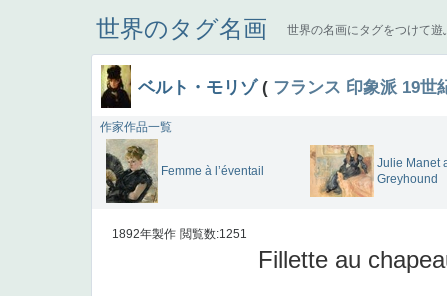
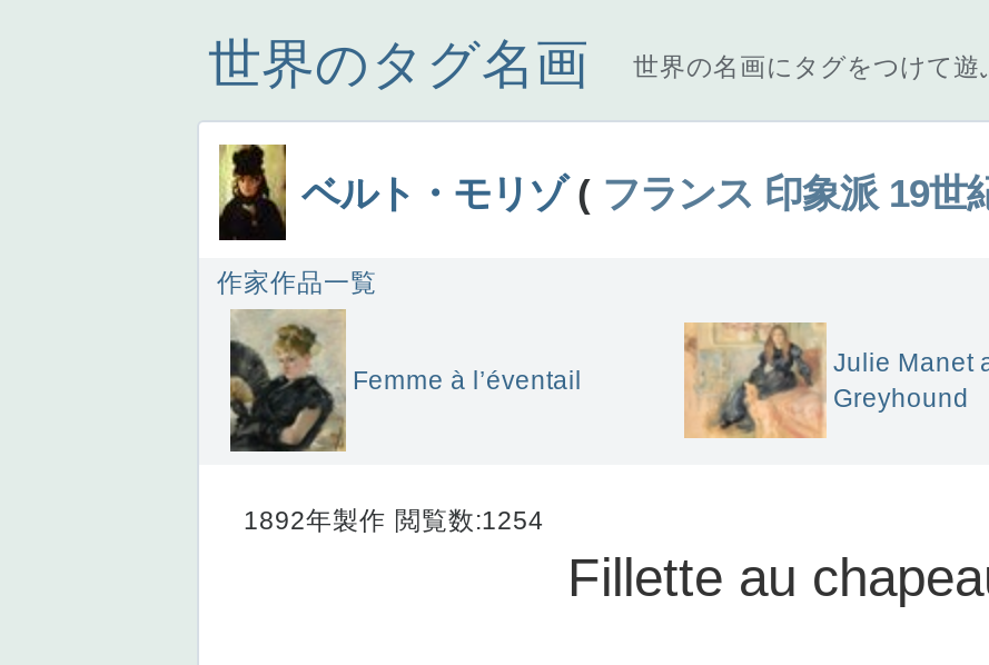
[112,228,247,240] 1892年製作閲覧数:1251 -> [244,507,544,533] 1892年製作閲覧数:1254

